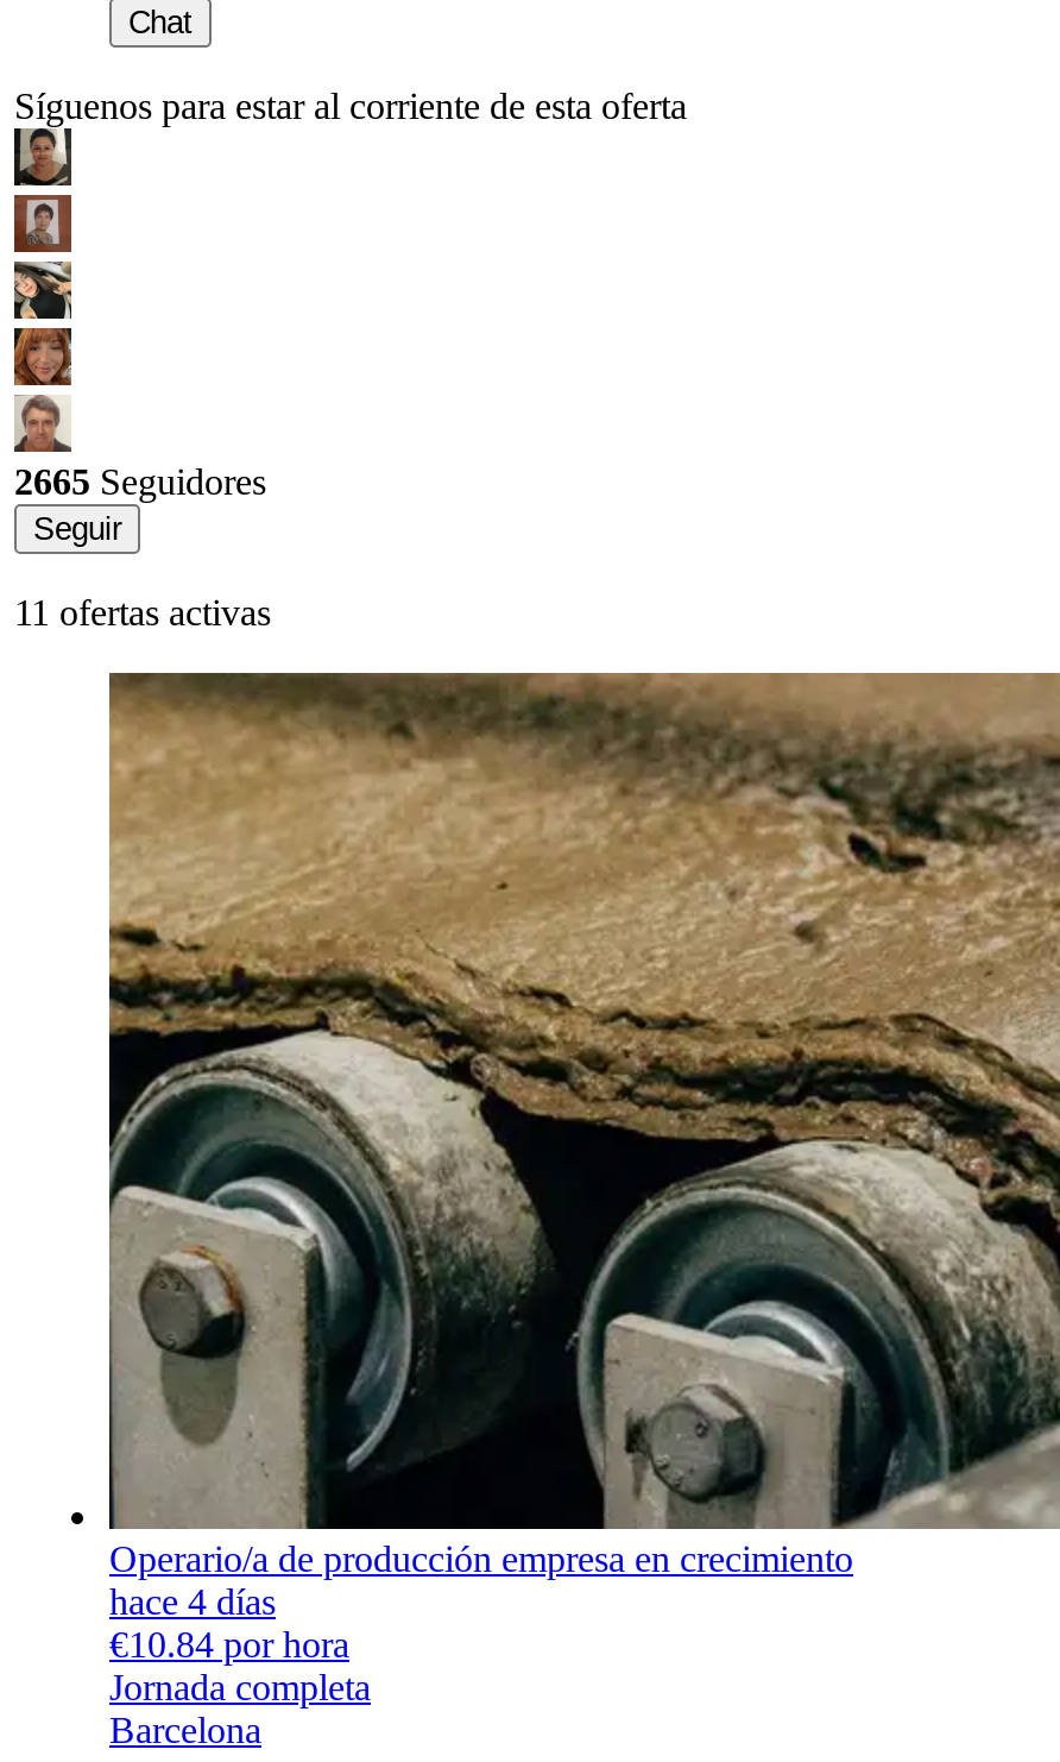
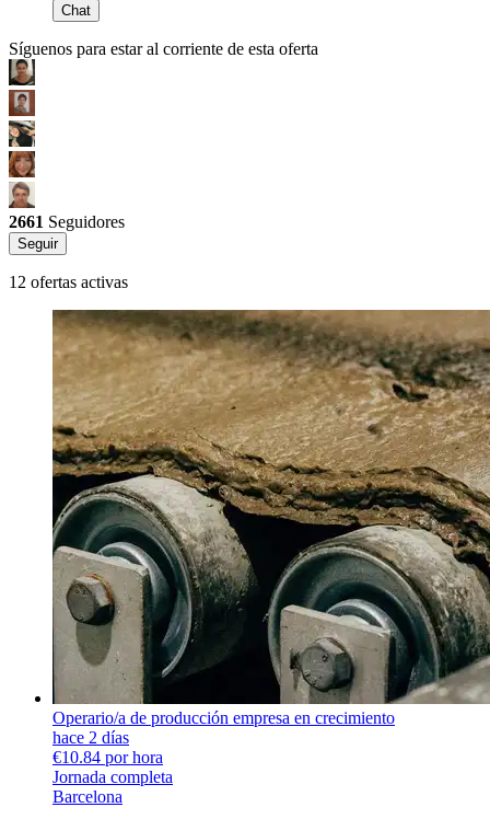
[14,461,266,501] 2665 Seguidores -> [9,212,125,231] 2661 Seguidores
[14,592,271,632] 11 ofertas activas -> [9,273,128,291] 12 ofertas activas
[109,1581,276,1621] hace 4 días -> [52,728,129,747] hace 2 días

